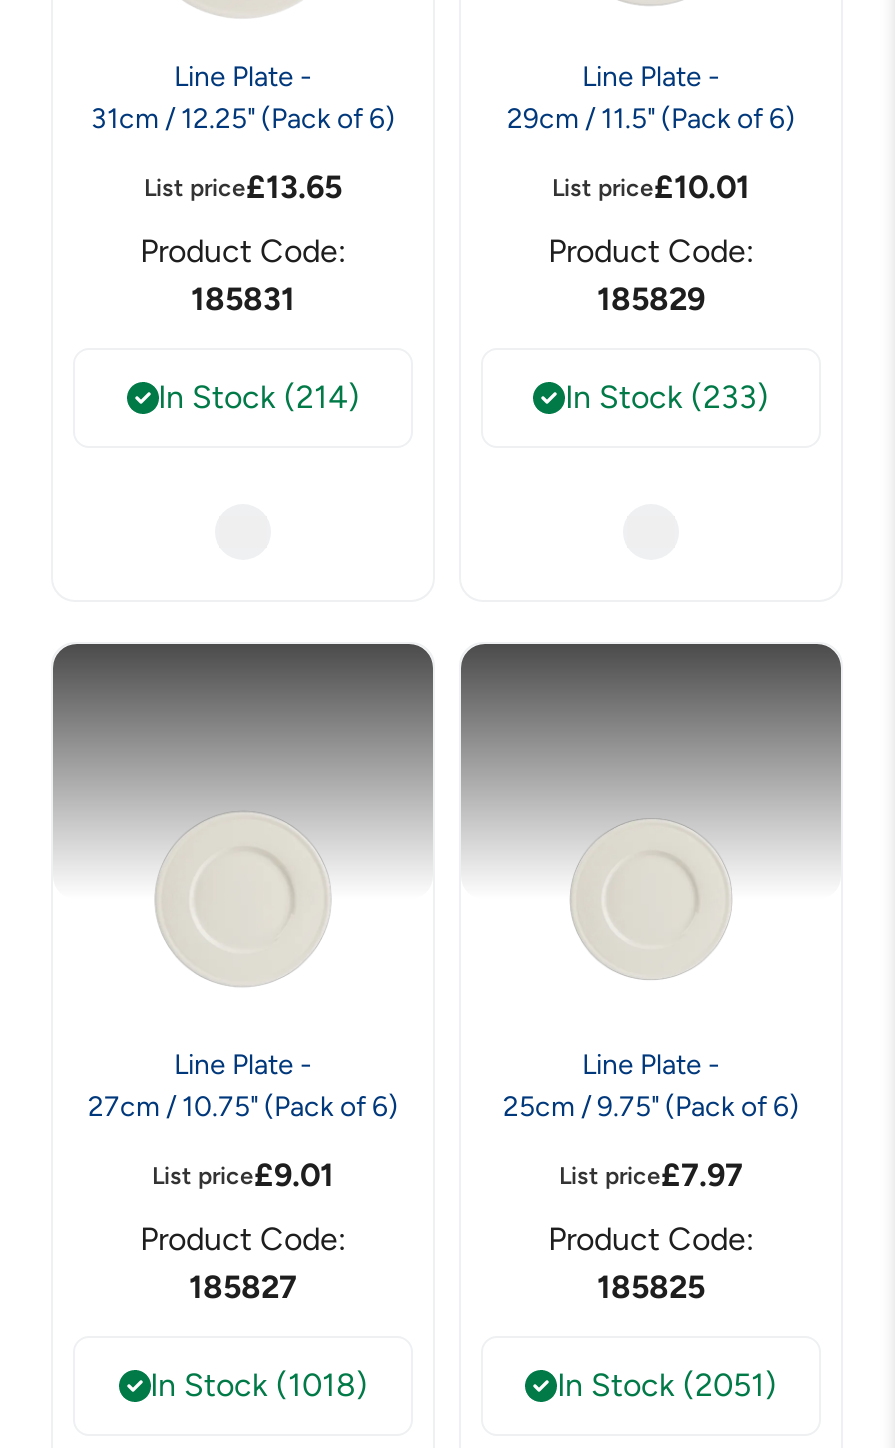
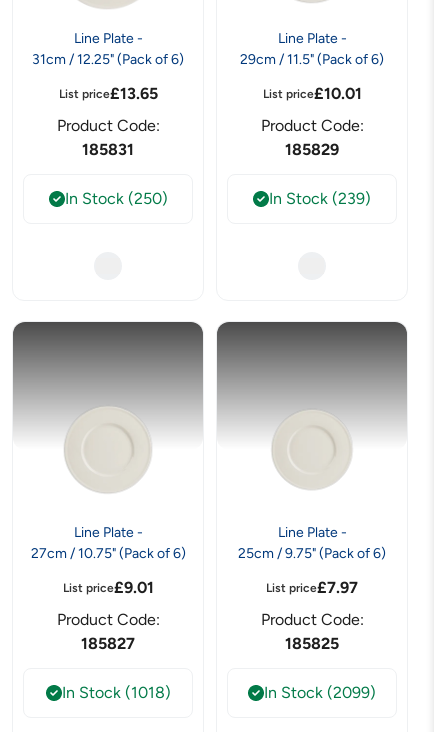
[158,378,360,416] In Stock (214) -> [64,189,167,208] In Stock (250)
[565,378,769,416] In Stock (233) -> [269,189,371,208] In Stock (239)
[557,1366,777,1404] In Stock (2051) -> [264,683,376,702] In Stock (2099)

